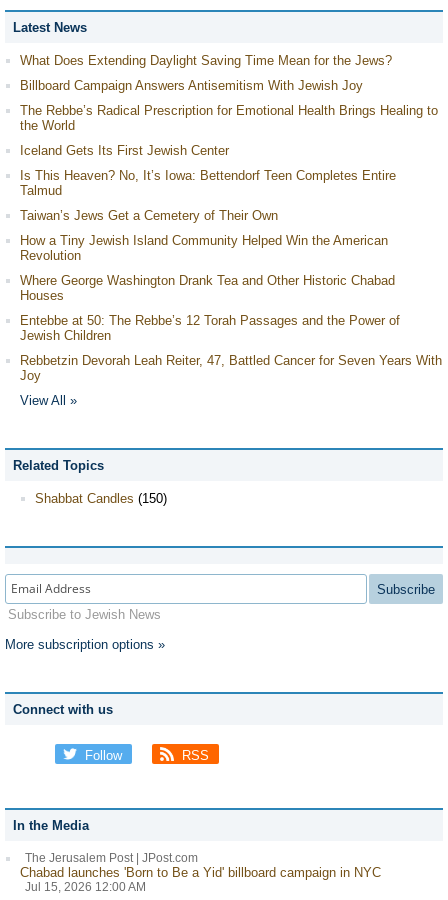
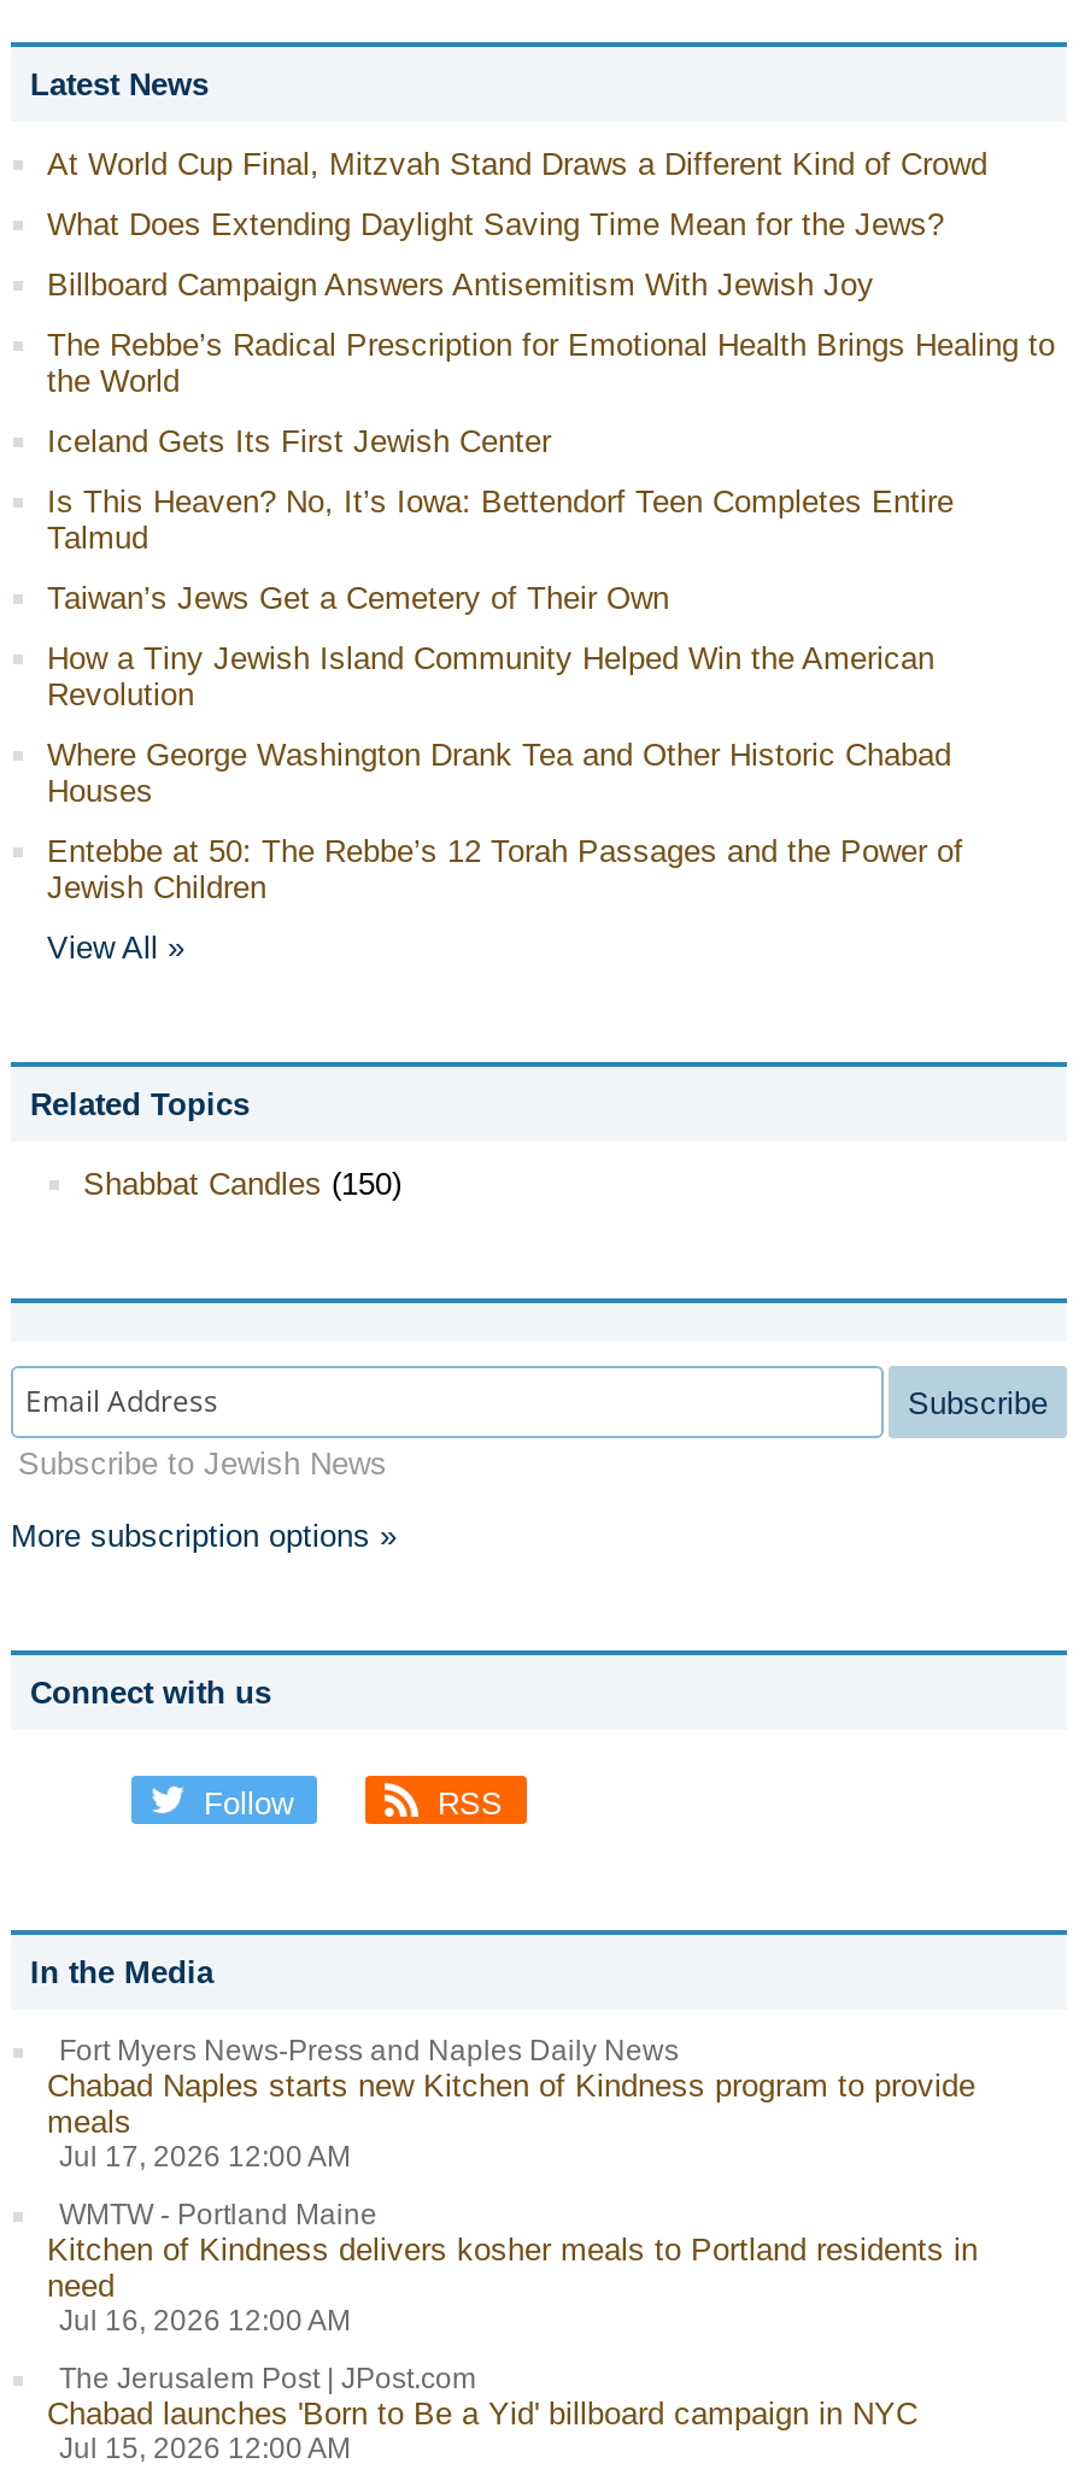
none -> [47,145,987,181] At World Cup Final, Mitzvah Stand Draws a Different Kind of Crowd
[20,353,442,383] Rebbetzin Devorah Leah Reiter, 47, Battled Cancer for Seven Years With | Joy -> none
none -> [47,2033,978,2337] Fort Myers News-Press and Naples Daily News | Chabad Naples starts new Kitchen of Kindness program to provide | meals | Jul 17, 2026 12:00 AM | WMTW - Portland Maine | Kitchen of Kindness delivers kosher meals to Portland residents in | need | Jul 16, 2026 12:00 AM

